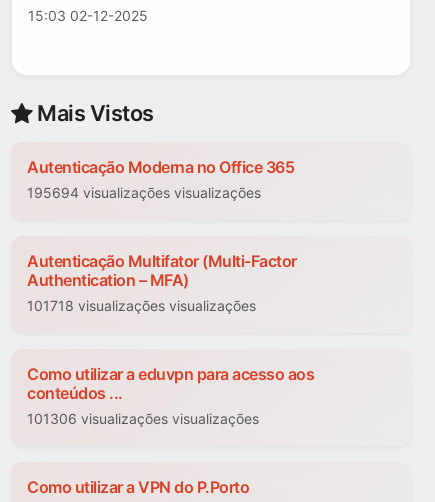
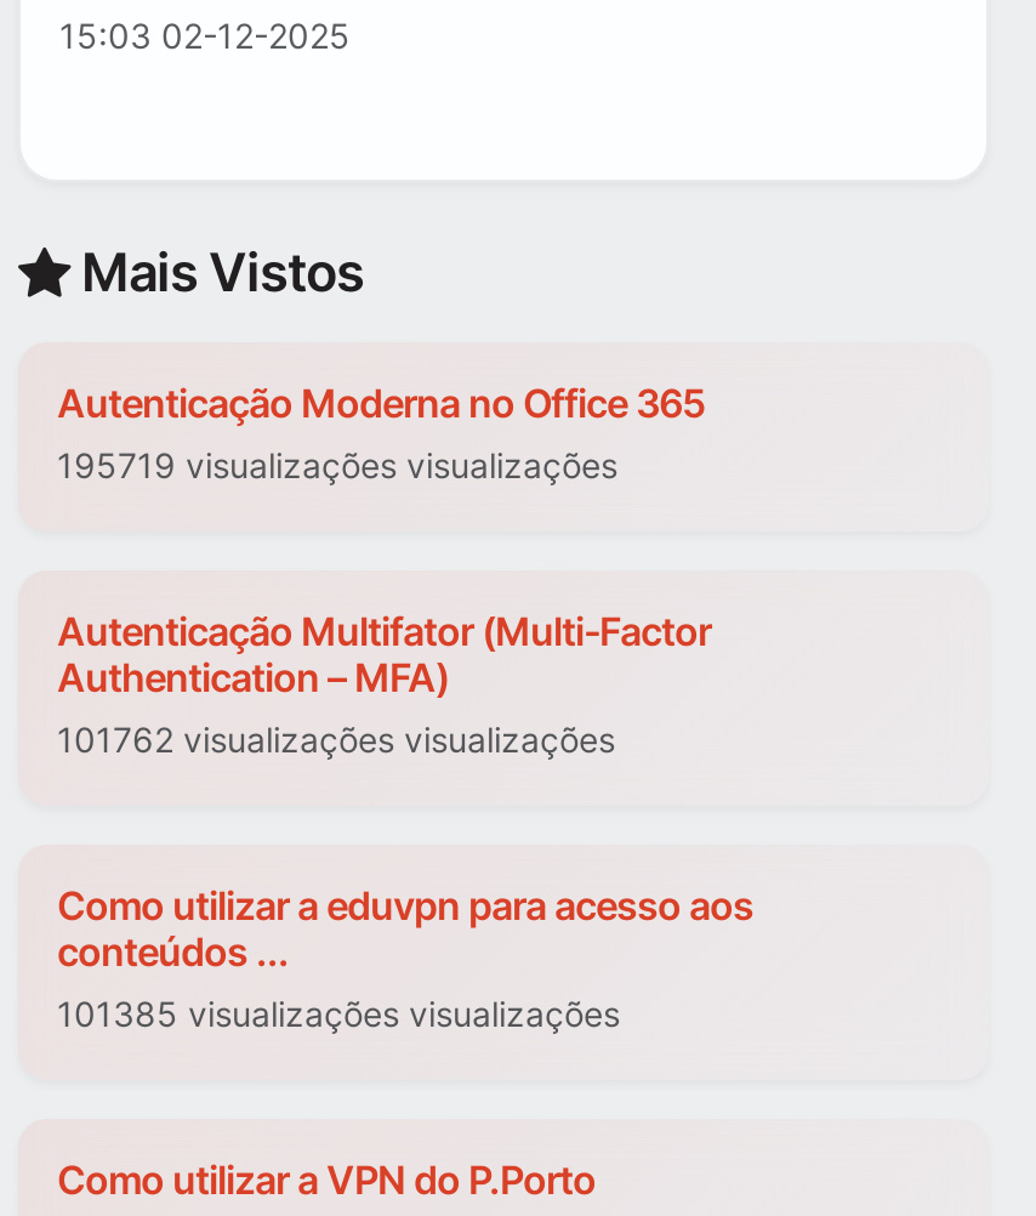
[27,184,261,201] 195694 visualizações visualizações -> [57,445,617,487] 195719 visualizações visualizações
[27,297,256,314] 101718 visualizações visualizações -> [57,720,615,761] 101762 visualizações visualizações
[27,410,259,427] 101306 visualizações visualizações -> [57,994,620,1035] 101385 visualizações visualizações

